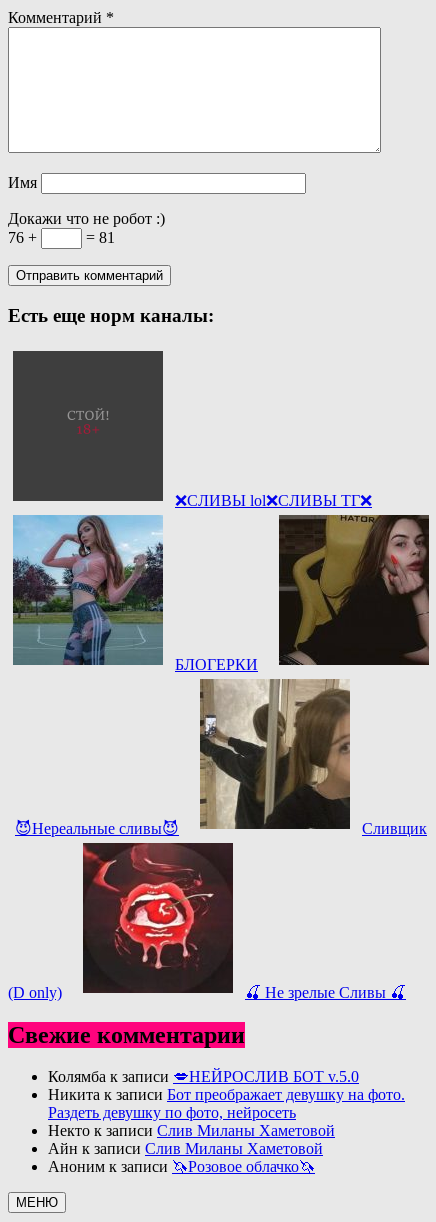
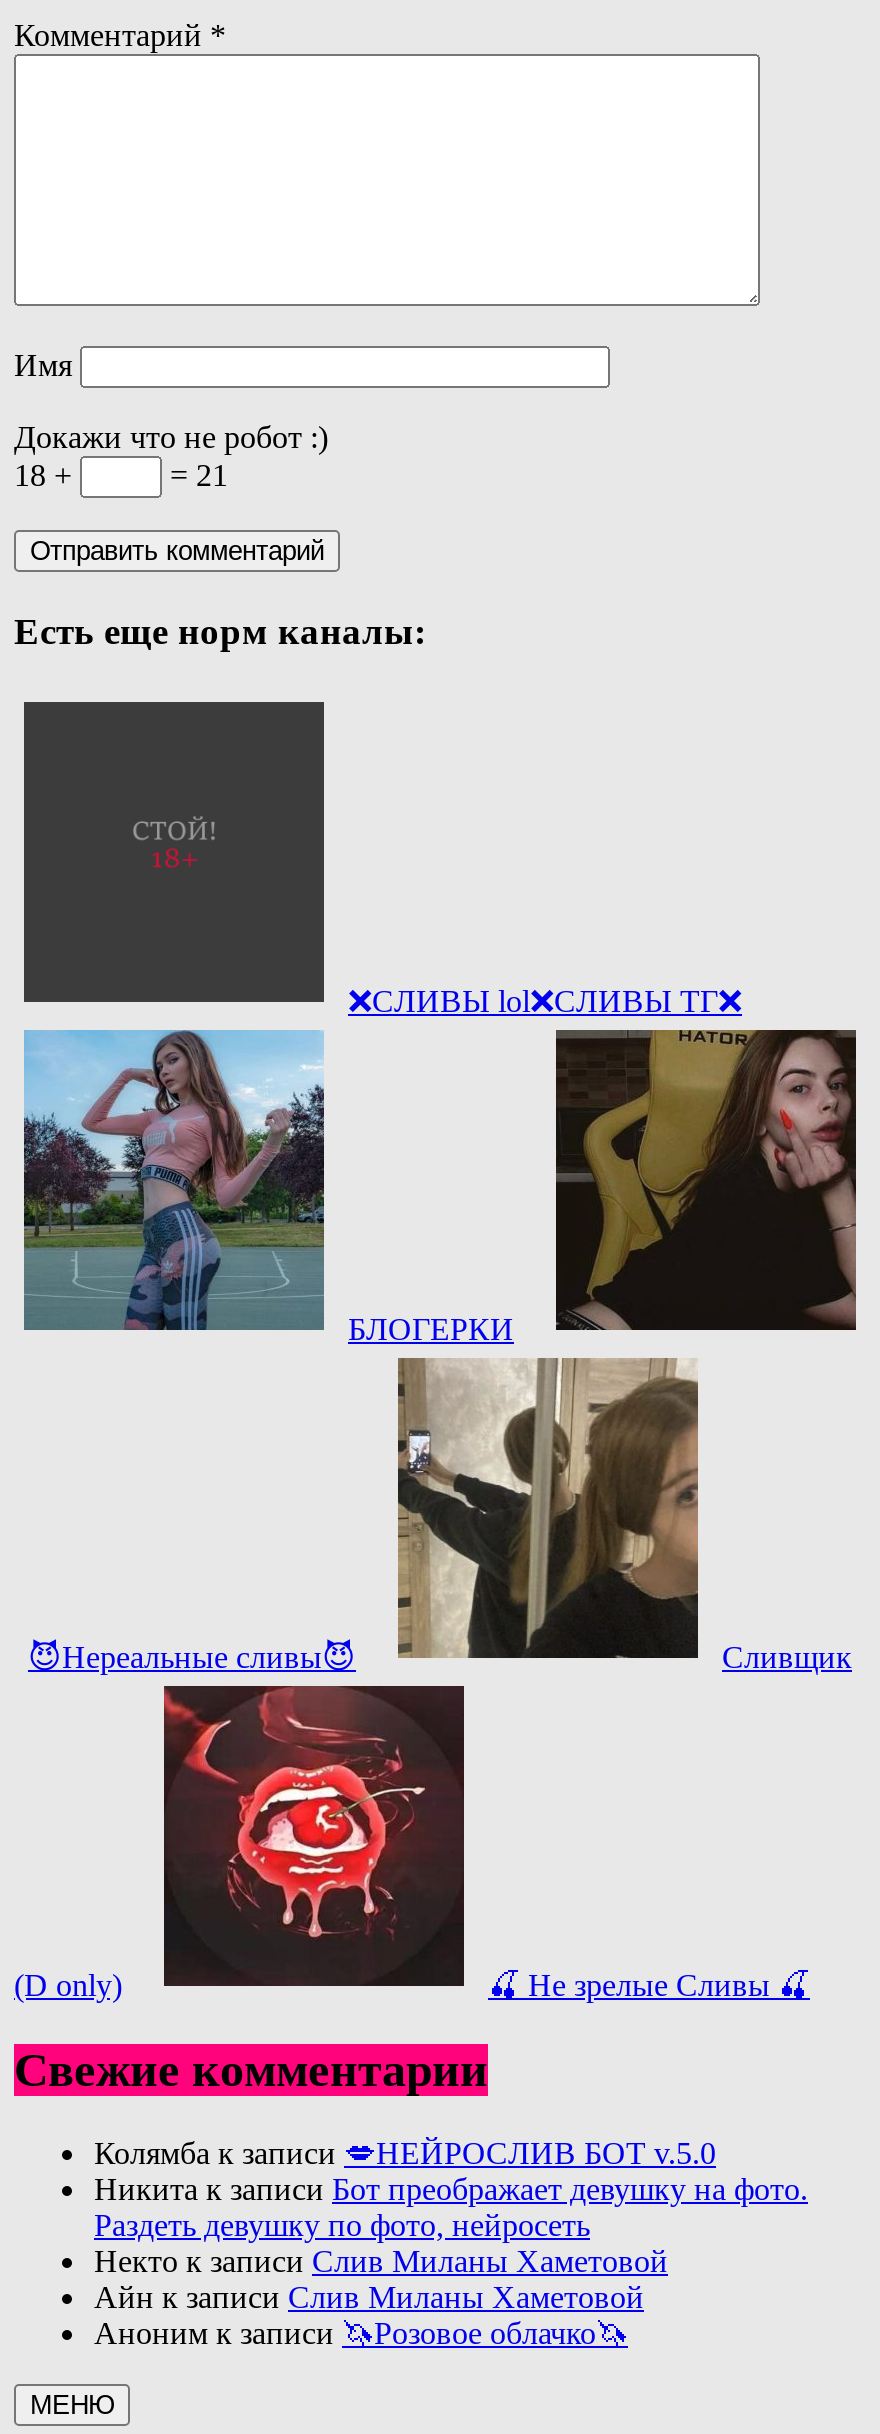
[8,229,41,246] 76 + -> [14,458,80,492] 18 +
[82,229,115,246] = 81 -> [162,458,228,492] = 21

